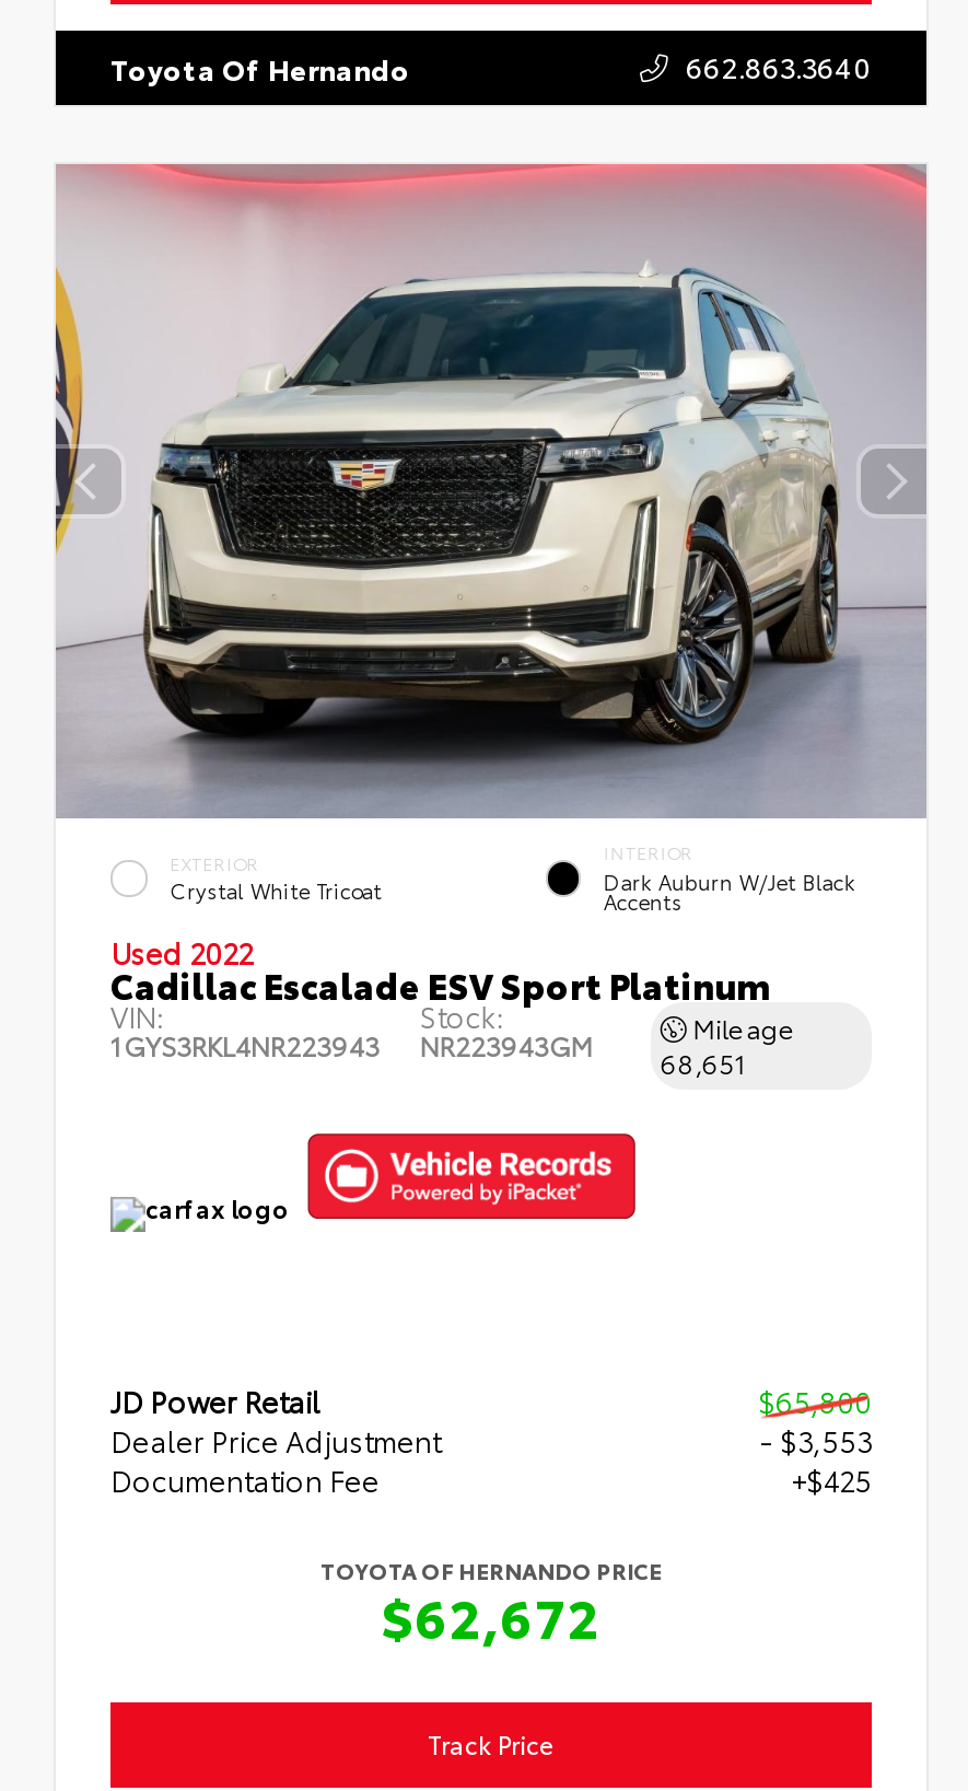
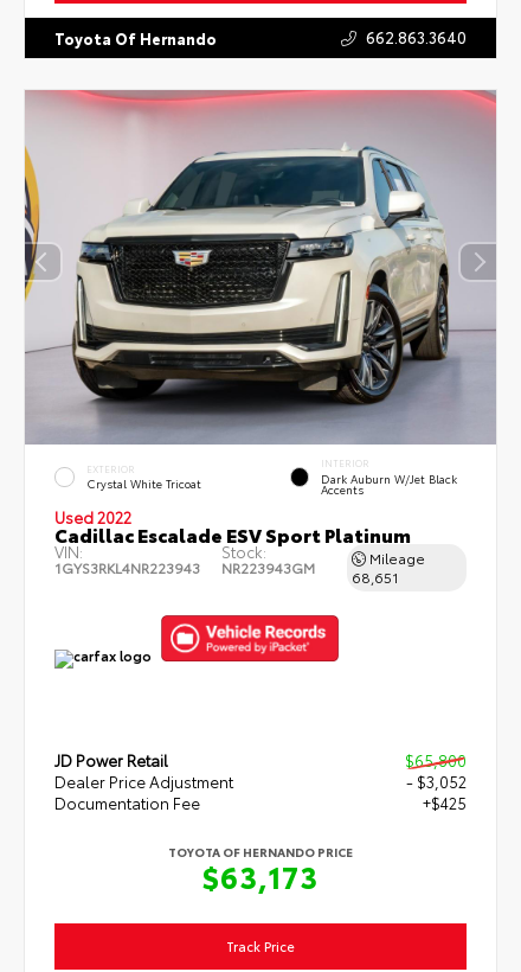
[760,1421,872,1460] - $3,553 -> [406,771,467,792] - $3,052
[382,1577,600,1651] $62,672 -> [202,855,319,896] $63,173

